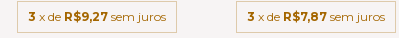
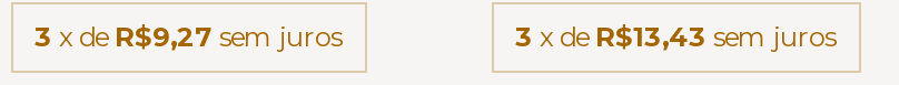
[246,9,384,24] 3 x de R$7,87 sem juros -> [515,20,836,53] 3 x de R$13,43 sem juros

